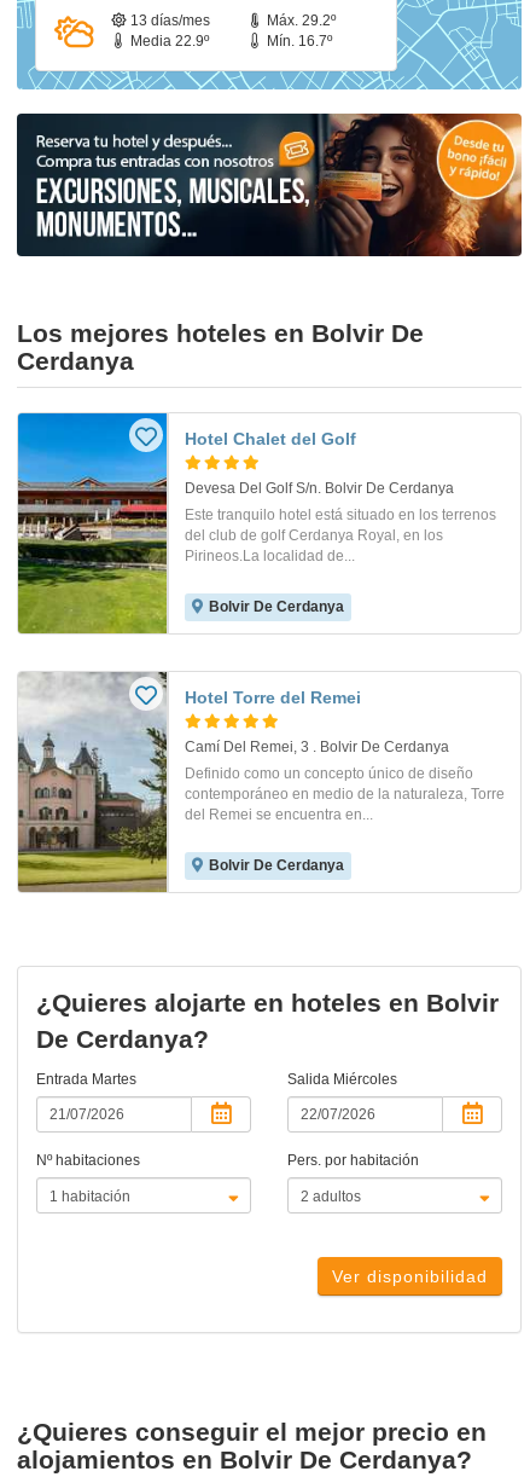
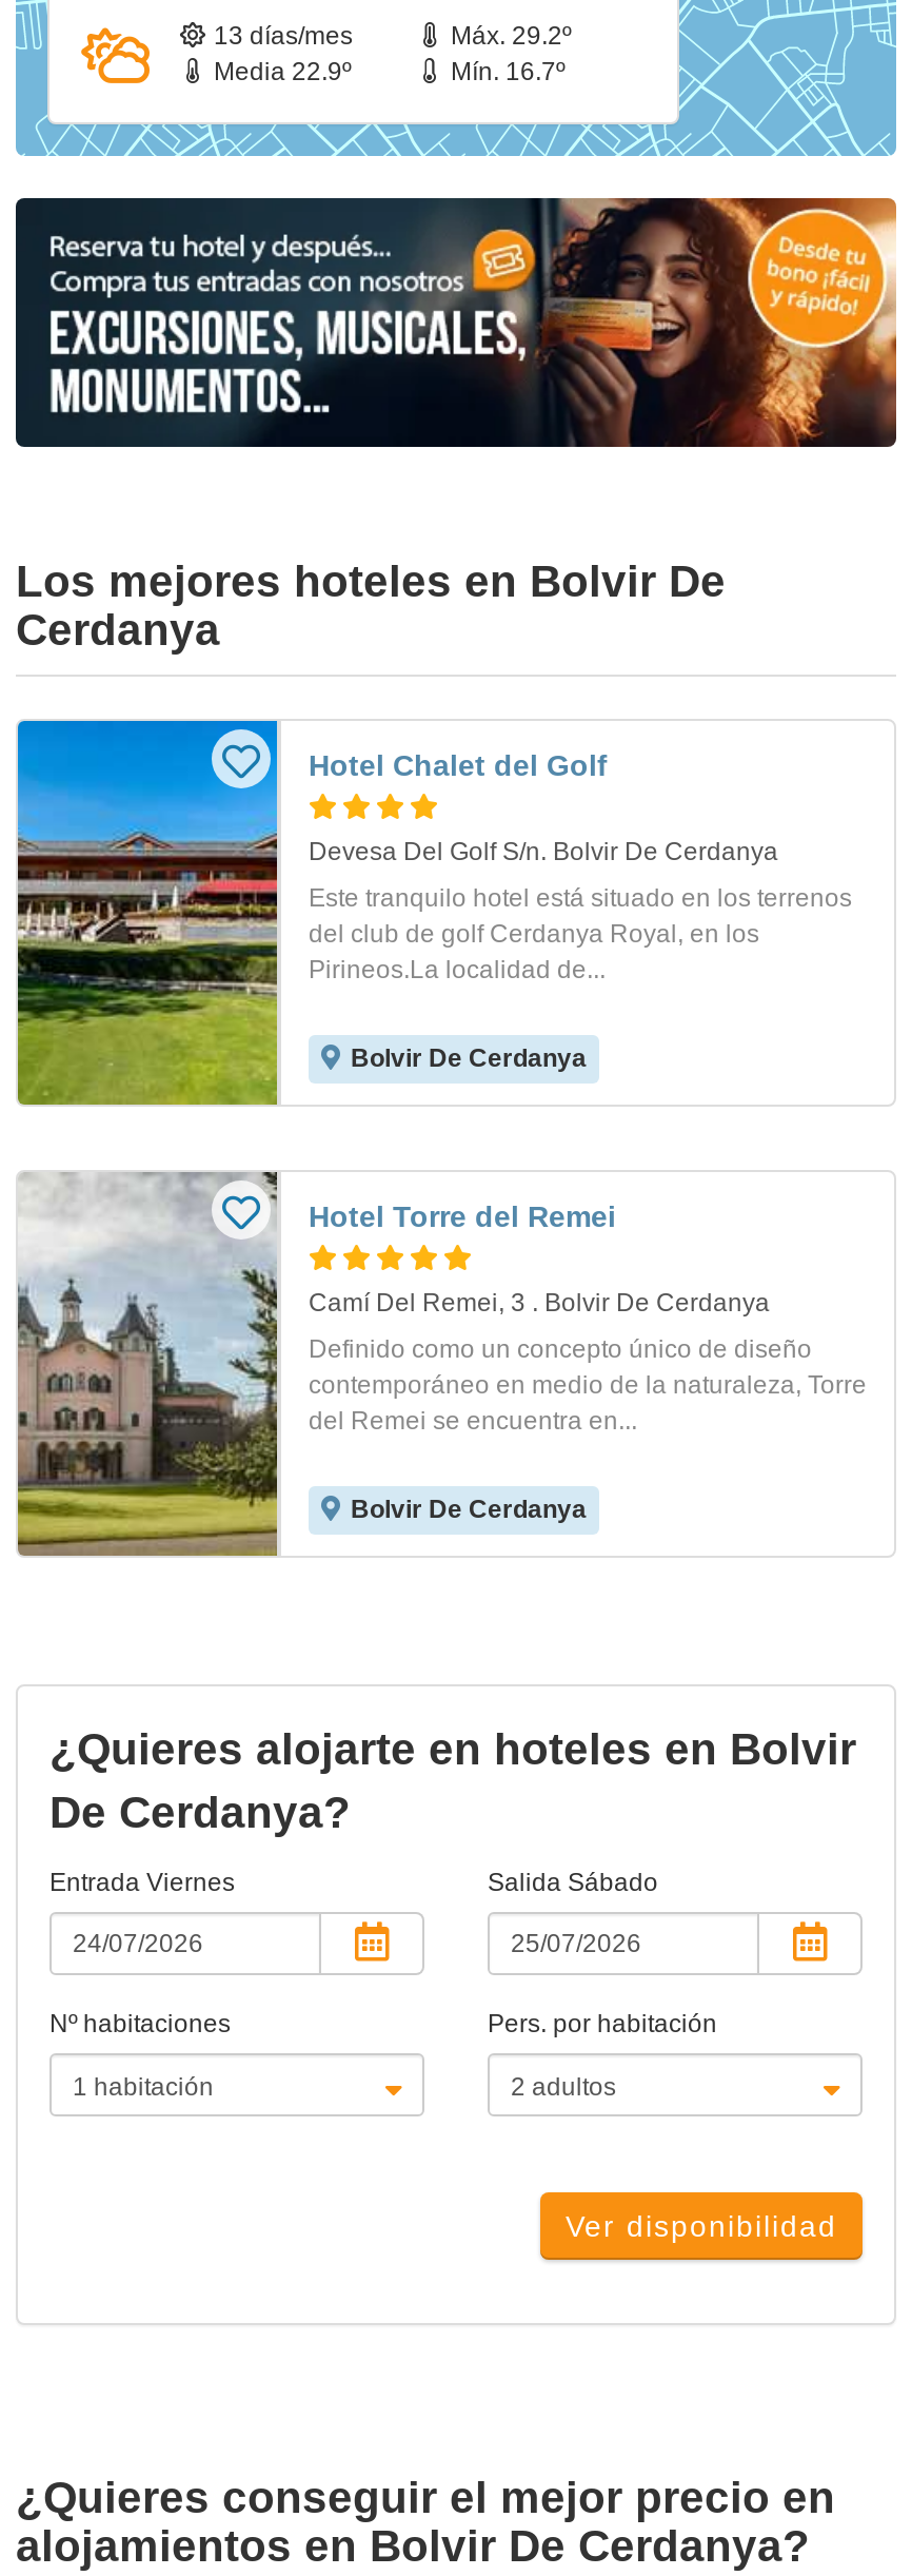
[36,1071,136,1088] Entrada Martes -> [49,1868,235,1897] Entrada Viernes
[287,1071,397,1088] Salida Miércoles -> [488,1868,658,1897] Salida Sábado

